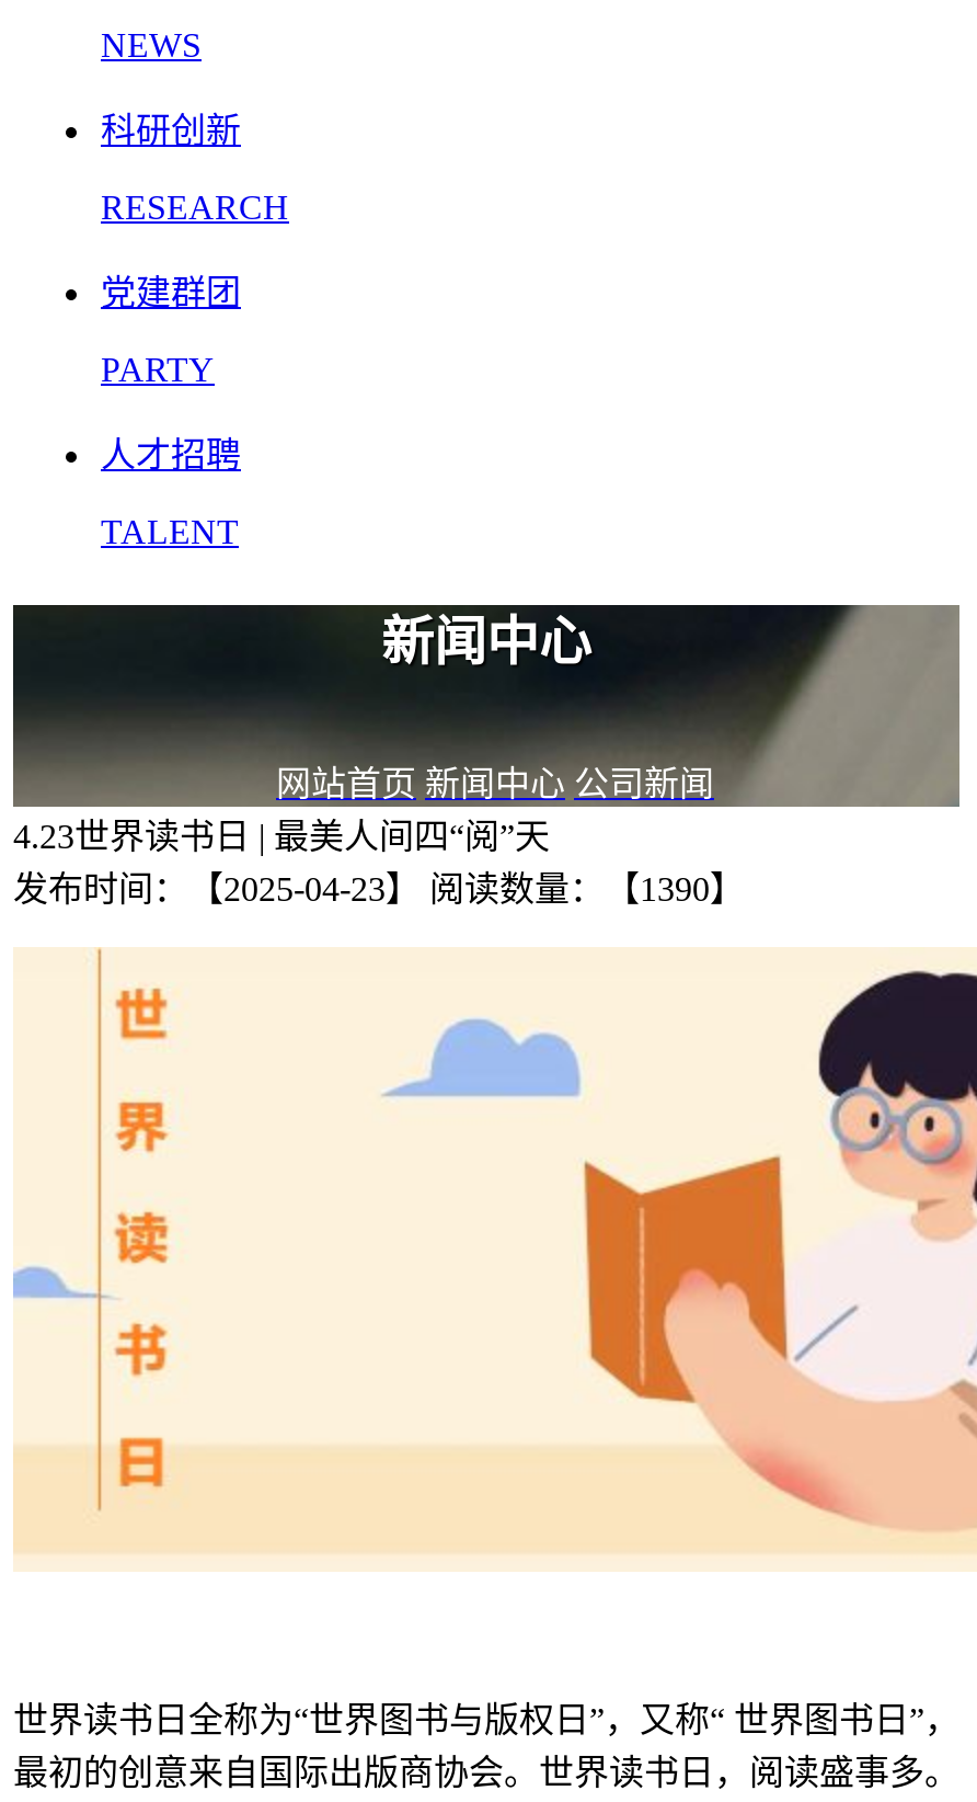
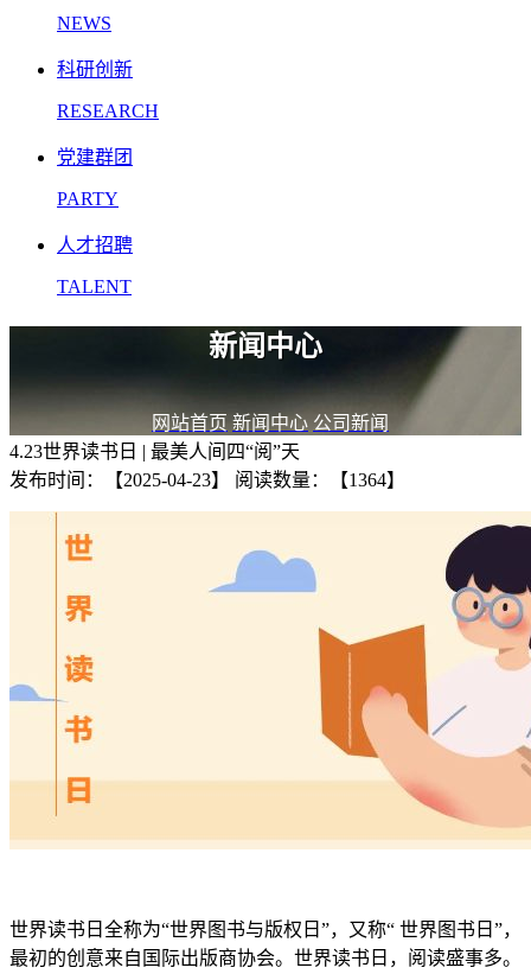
[13,871,745,908] 发布时间：【2025-04-23】 阅读数量：【1390】 -> [9,470,405,490] 发布时间：【2025-04-23】 阅读数量：【1364】

